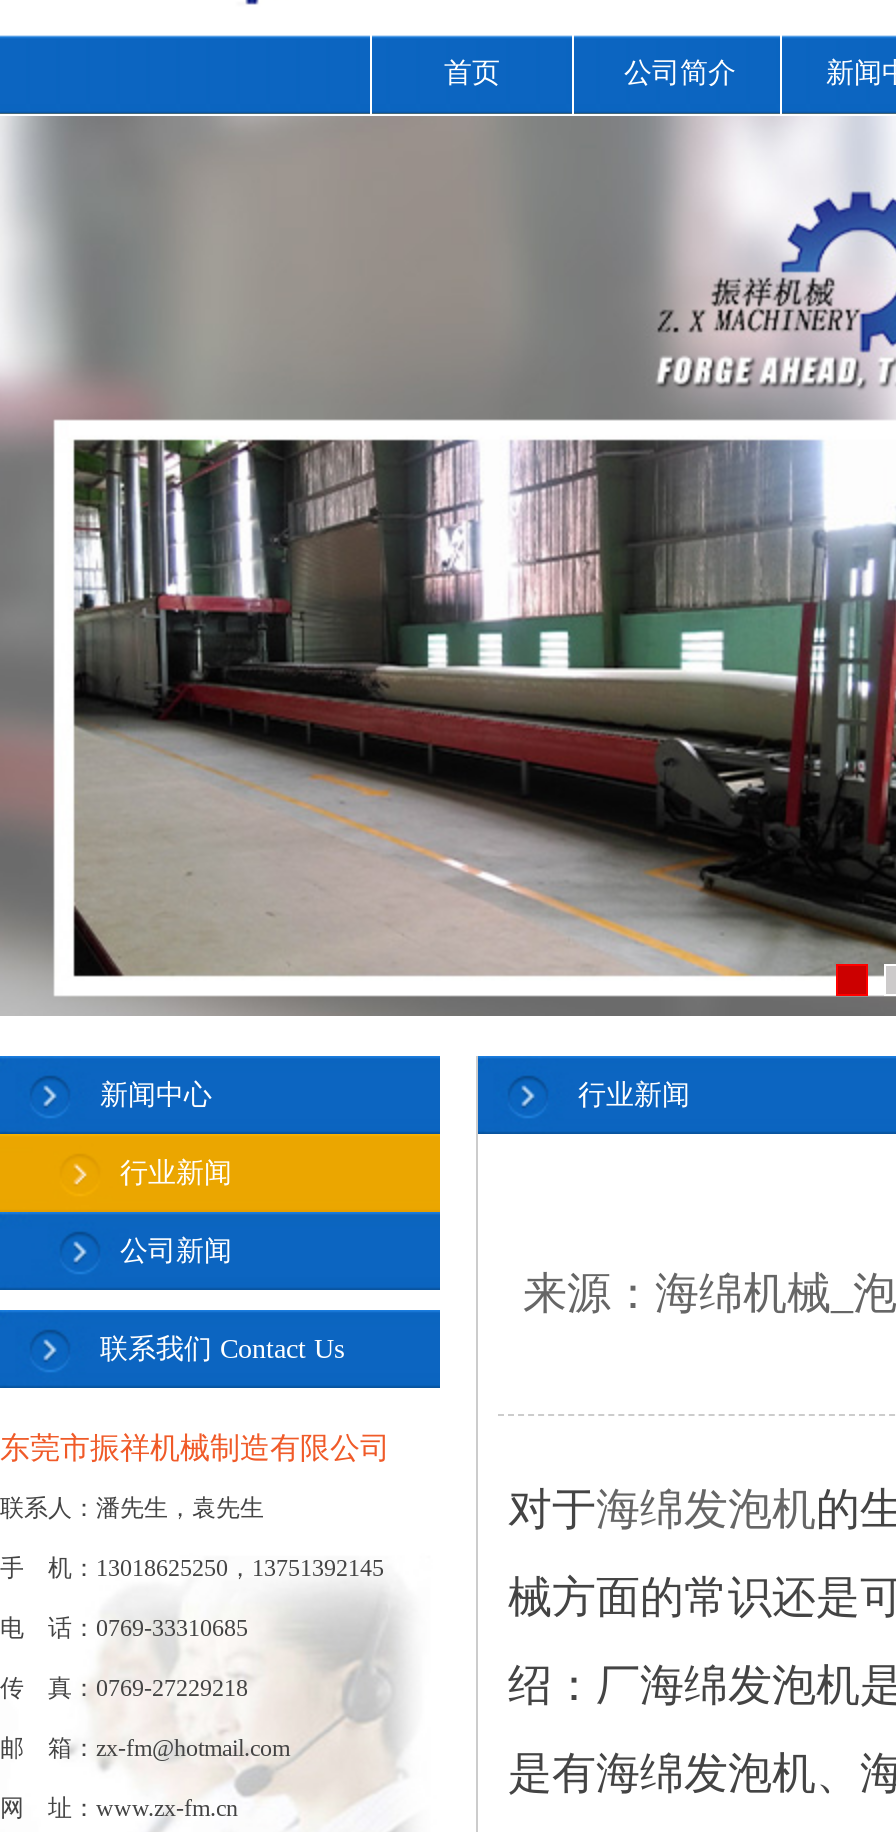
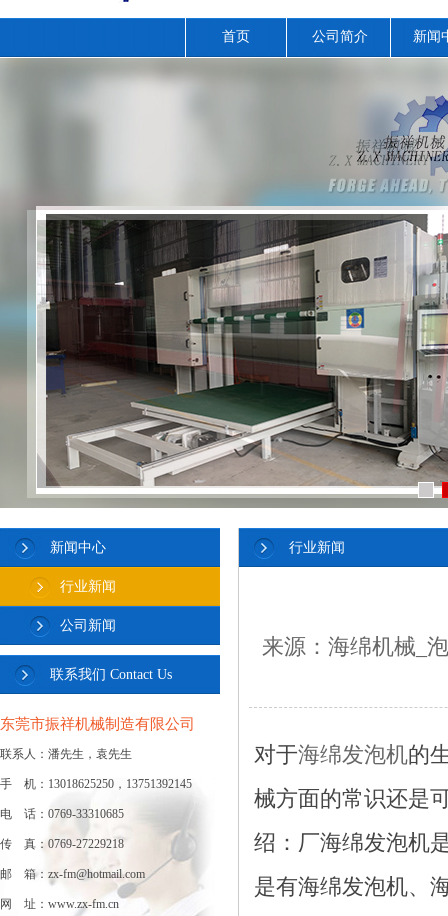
[6,116,890,1014] [image] -> [3,59,445,508] [image]

